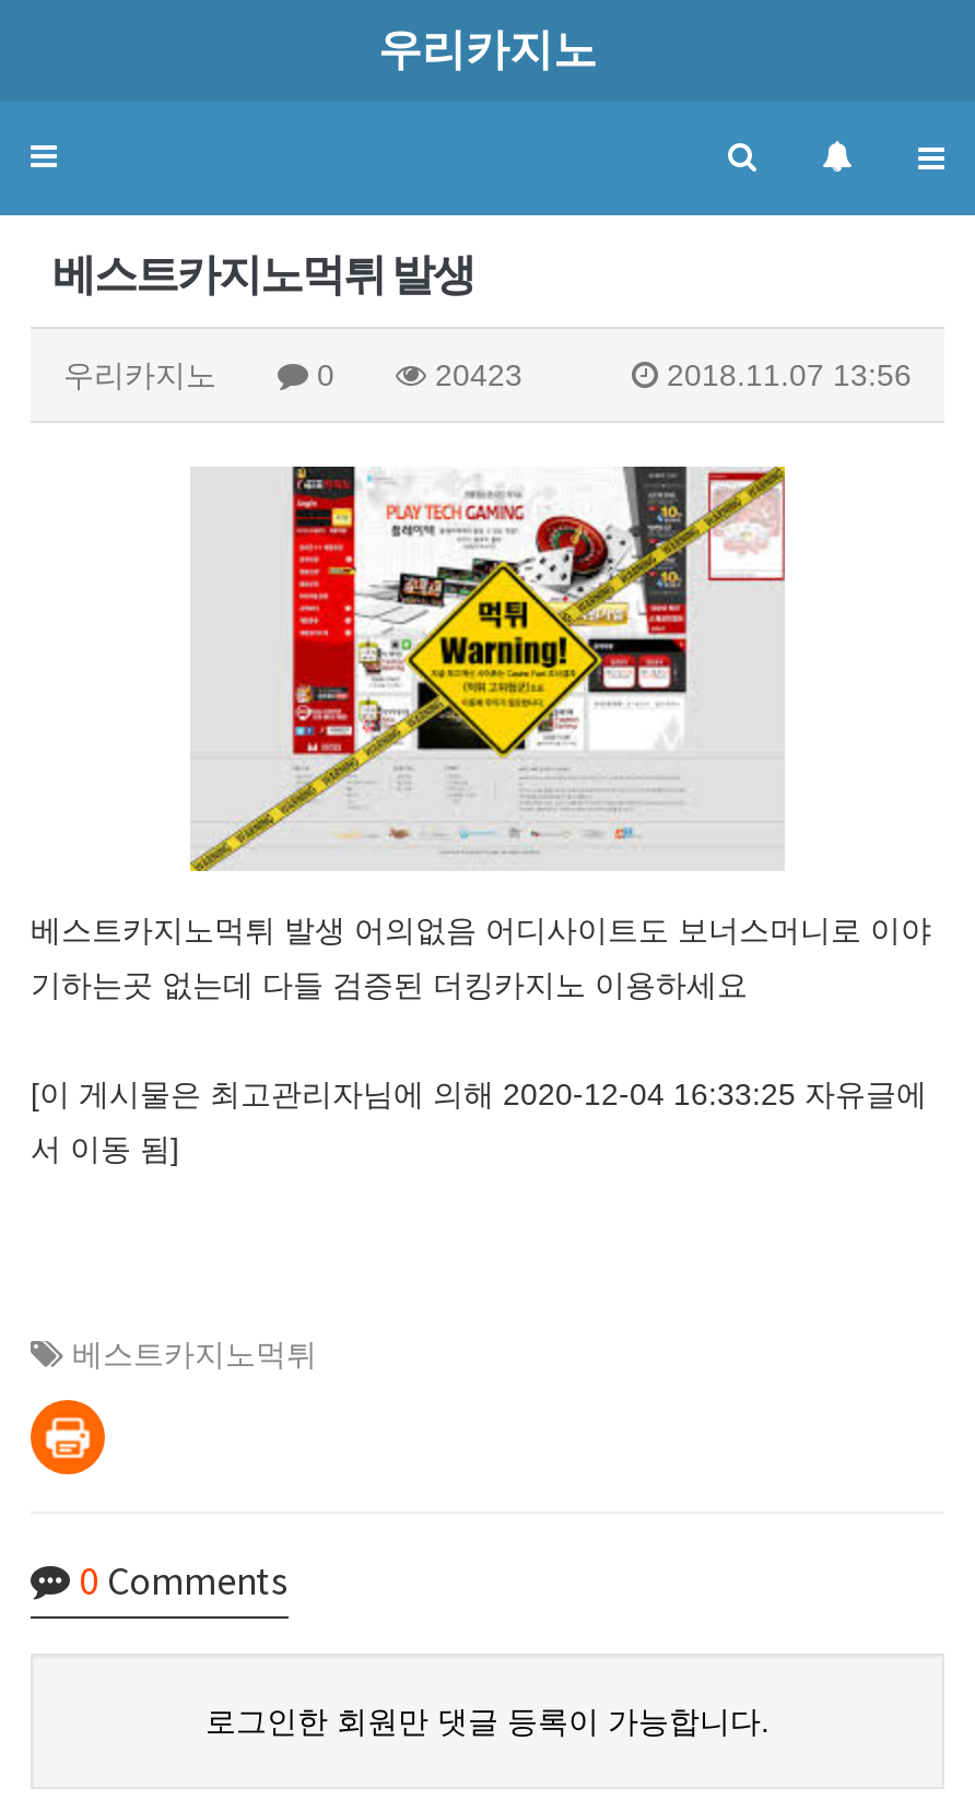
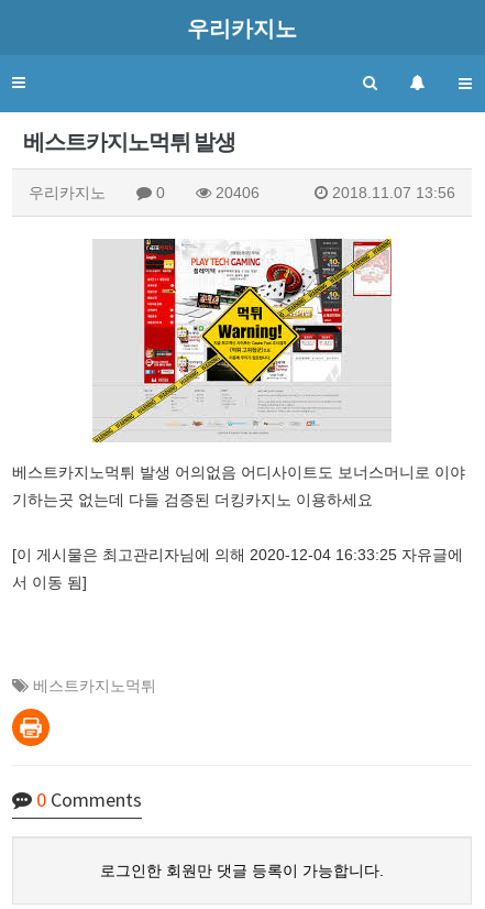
[426,357,522,392] 20423 -> [211,184,260,201] 20406

